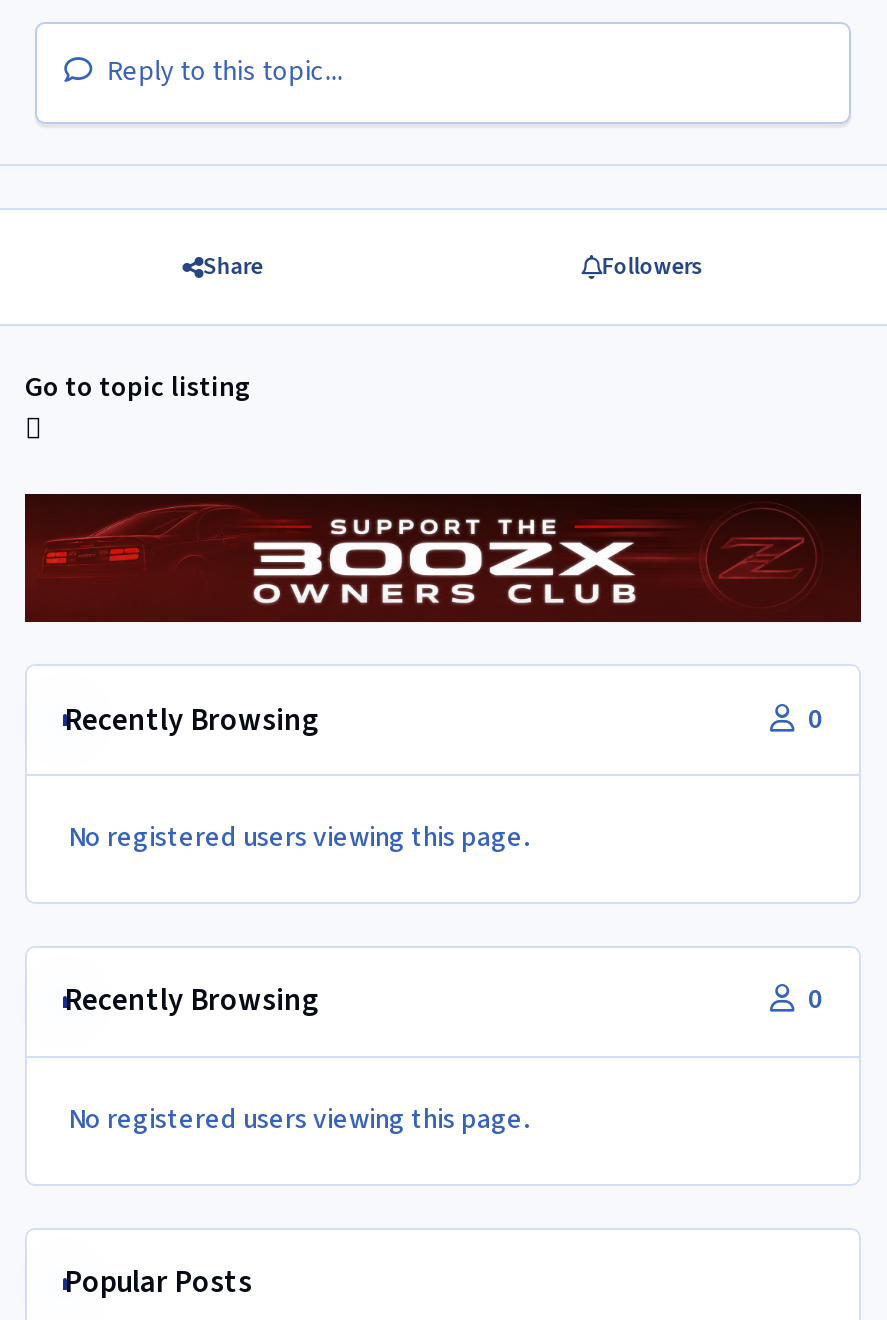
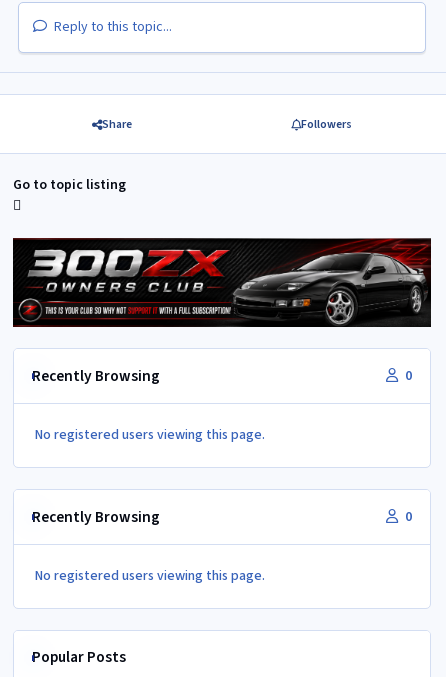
[25,493,861,625] [image] -> [13,237,431,328] [image]

